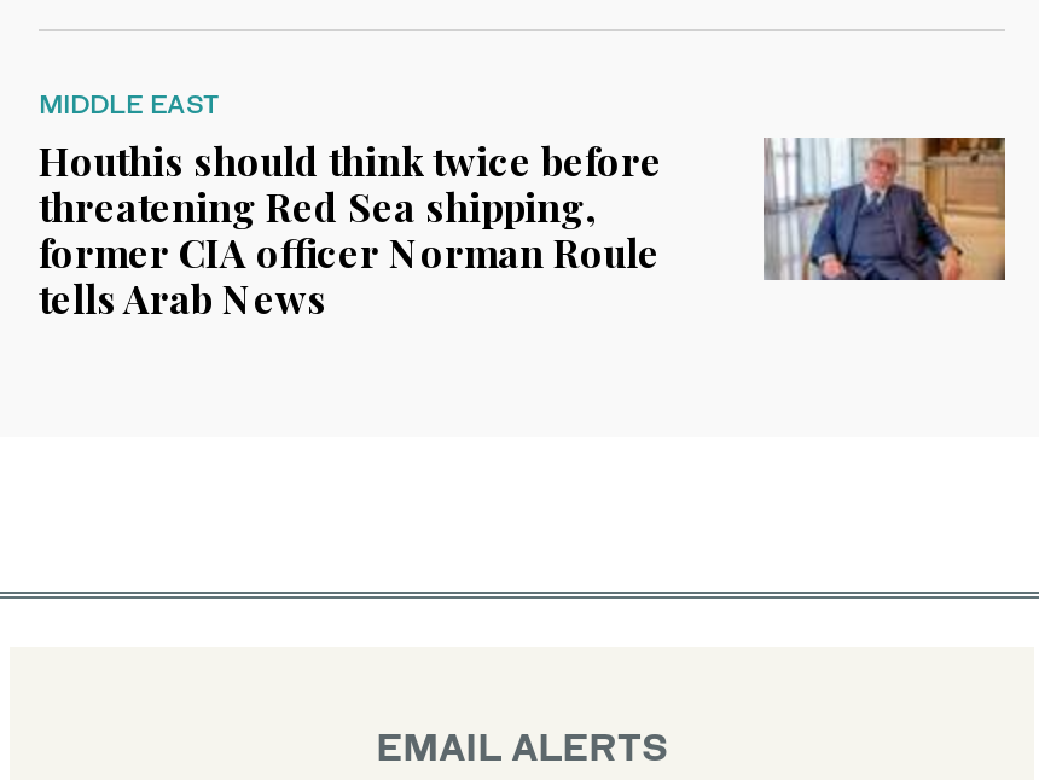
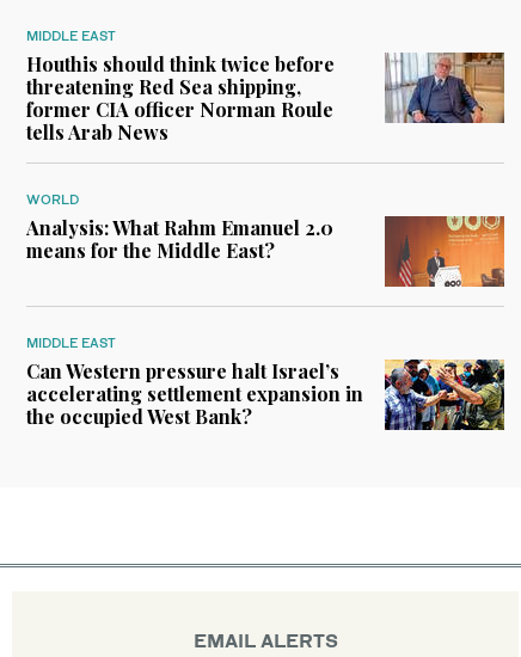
none -> [26,191,333,263] WORLD | Analysis: What Rahm Emanuel 2.0 | means for the Middle East?
none -> [26,335,505,431] [image] | MIDDLE EAST | Can Western pressure halt Israel’s | accelerating settlement expansion in | the occupied West Bank?
none -> [384,215,505,288] [image]

